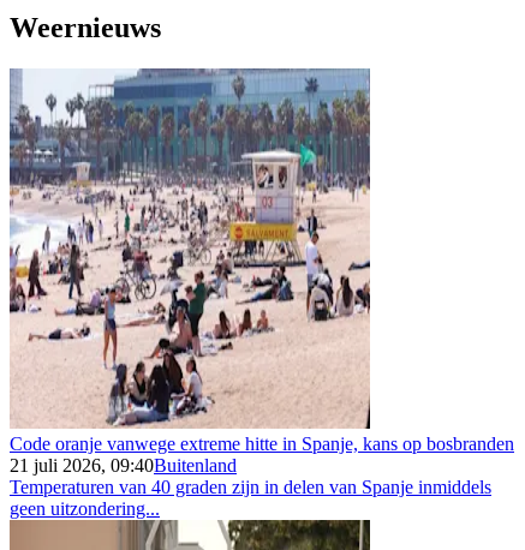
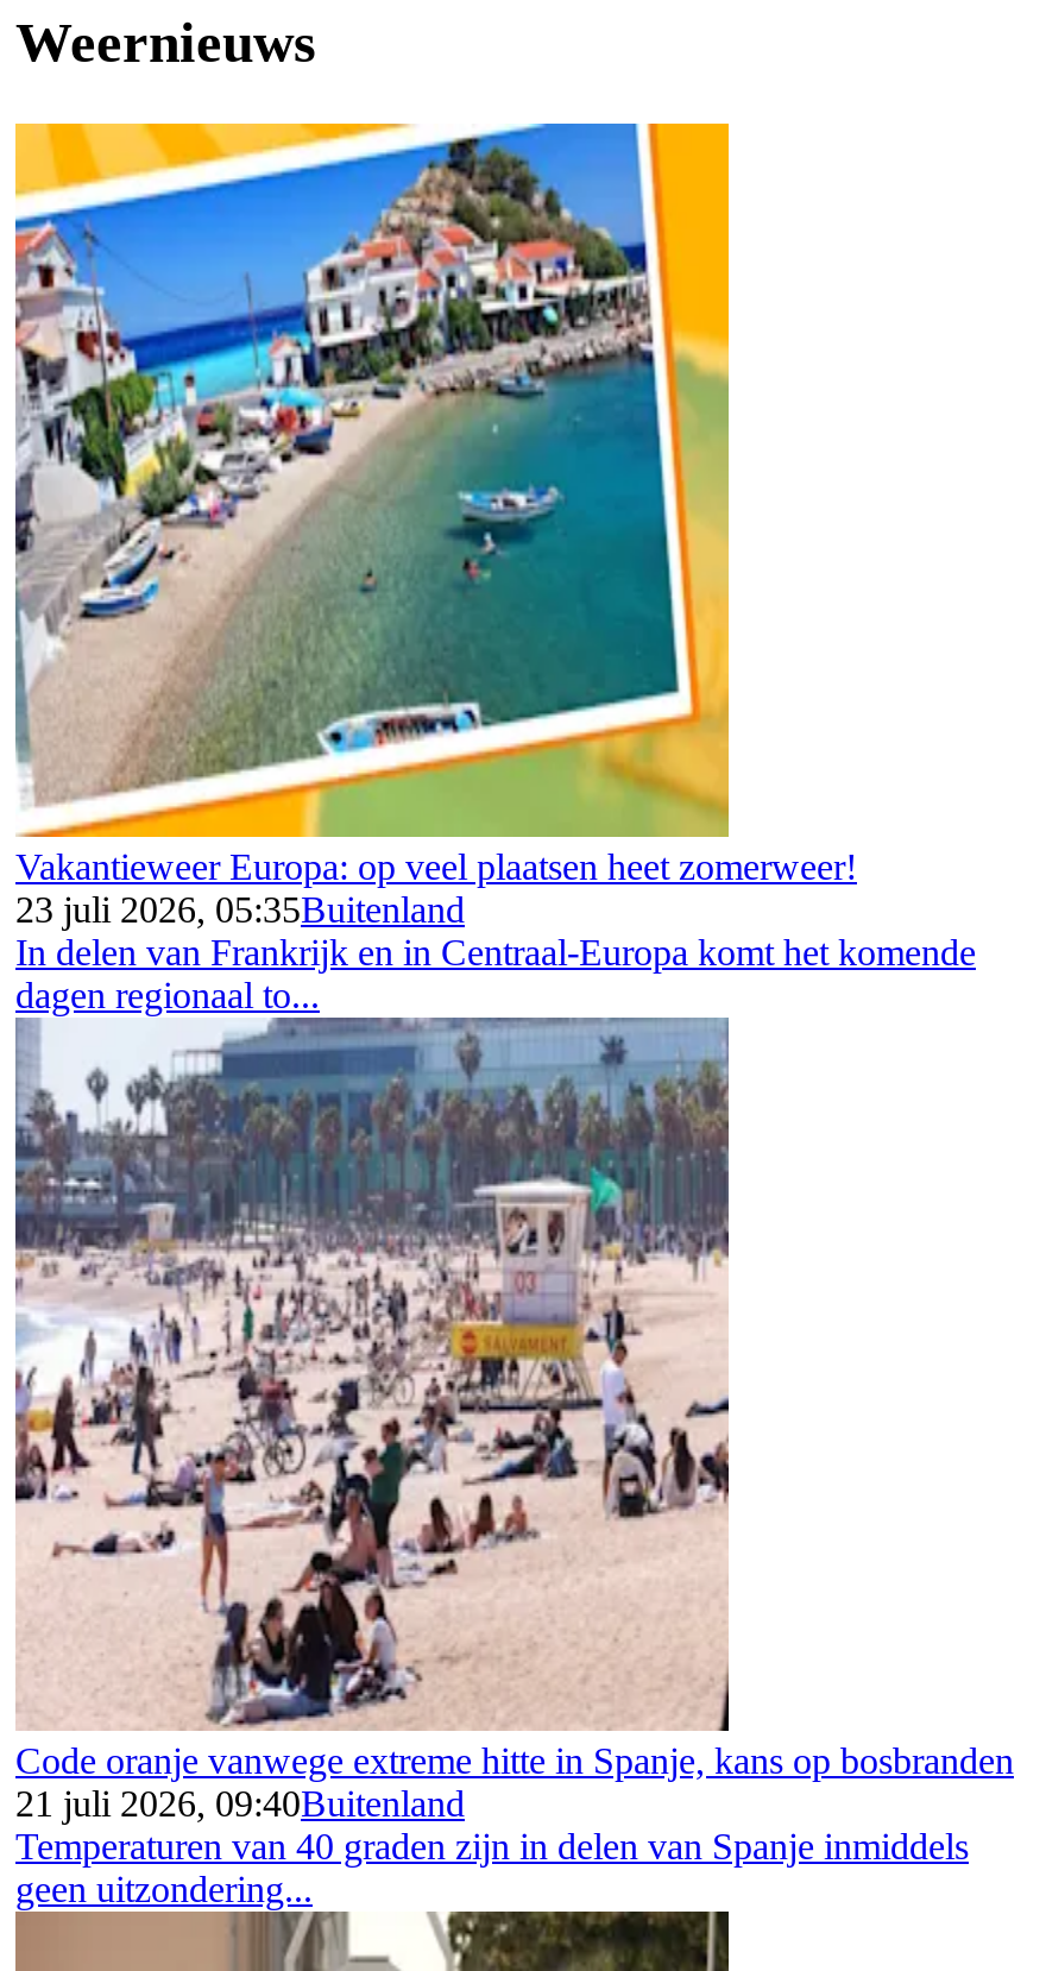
none -> [13,121,976,1015] [image] | Vakantieweer Europa: op veel plaatsen heet zomerweer! | 23 juli 2026, 05:35Buitenland | In delen van Frankrijk en in Centraal-Europa komt het komende | dagen regionaal to...

